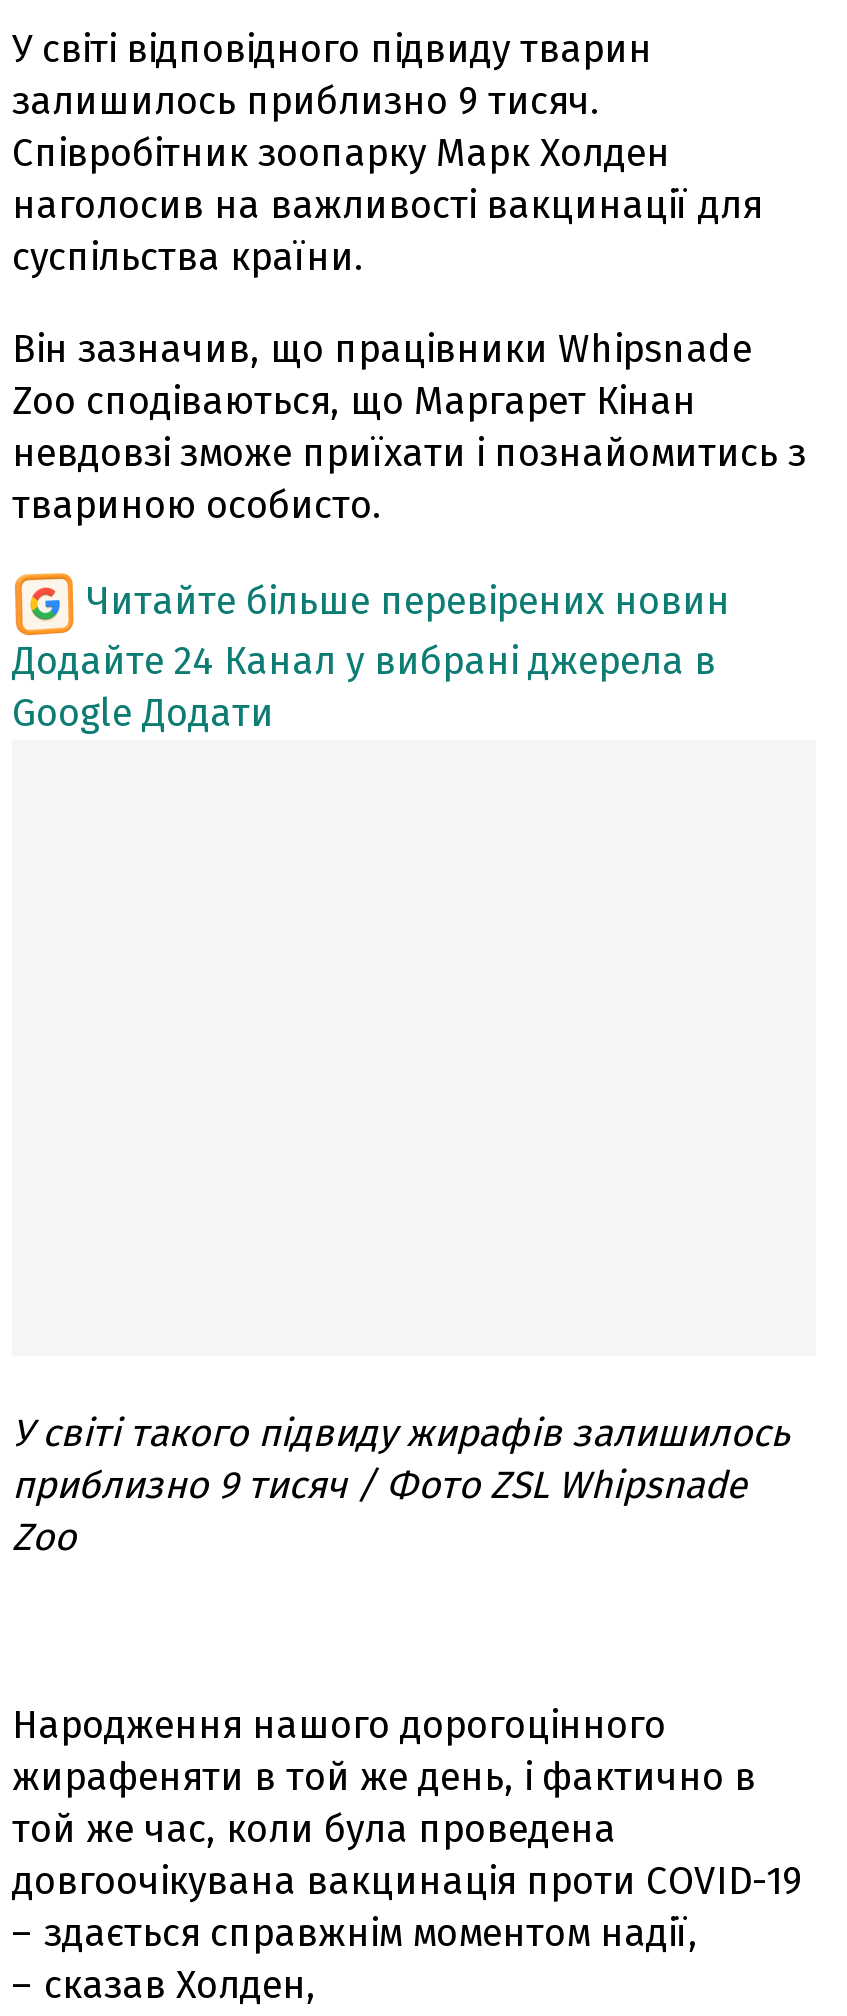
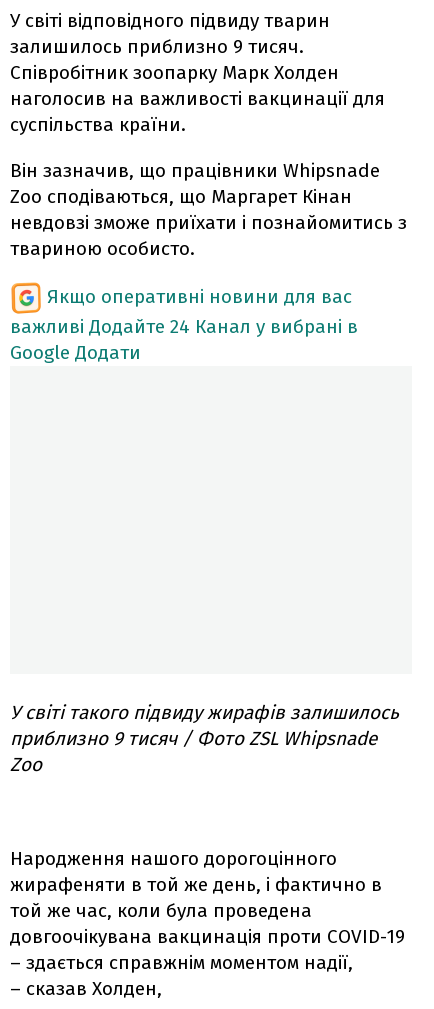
[12,577,730,683] Читайте більше перевірених новин | Додайте 24 Канал у вибрані джерела в -> [10,285,358,338] Якщо оперативні новини для вас | важливі Додайте 24 Канал у вибрані в

